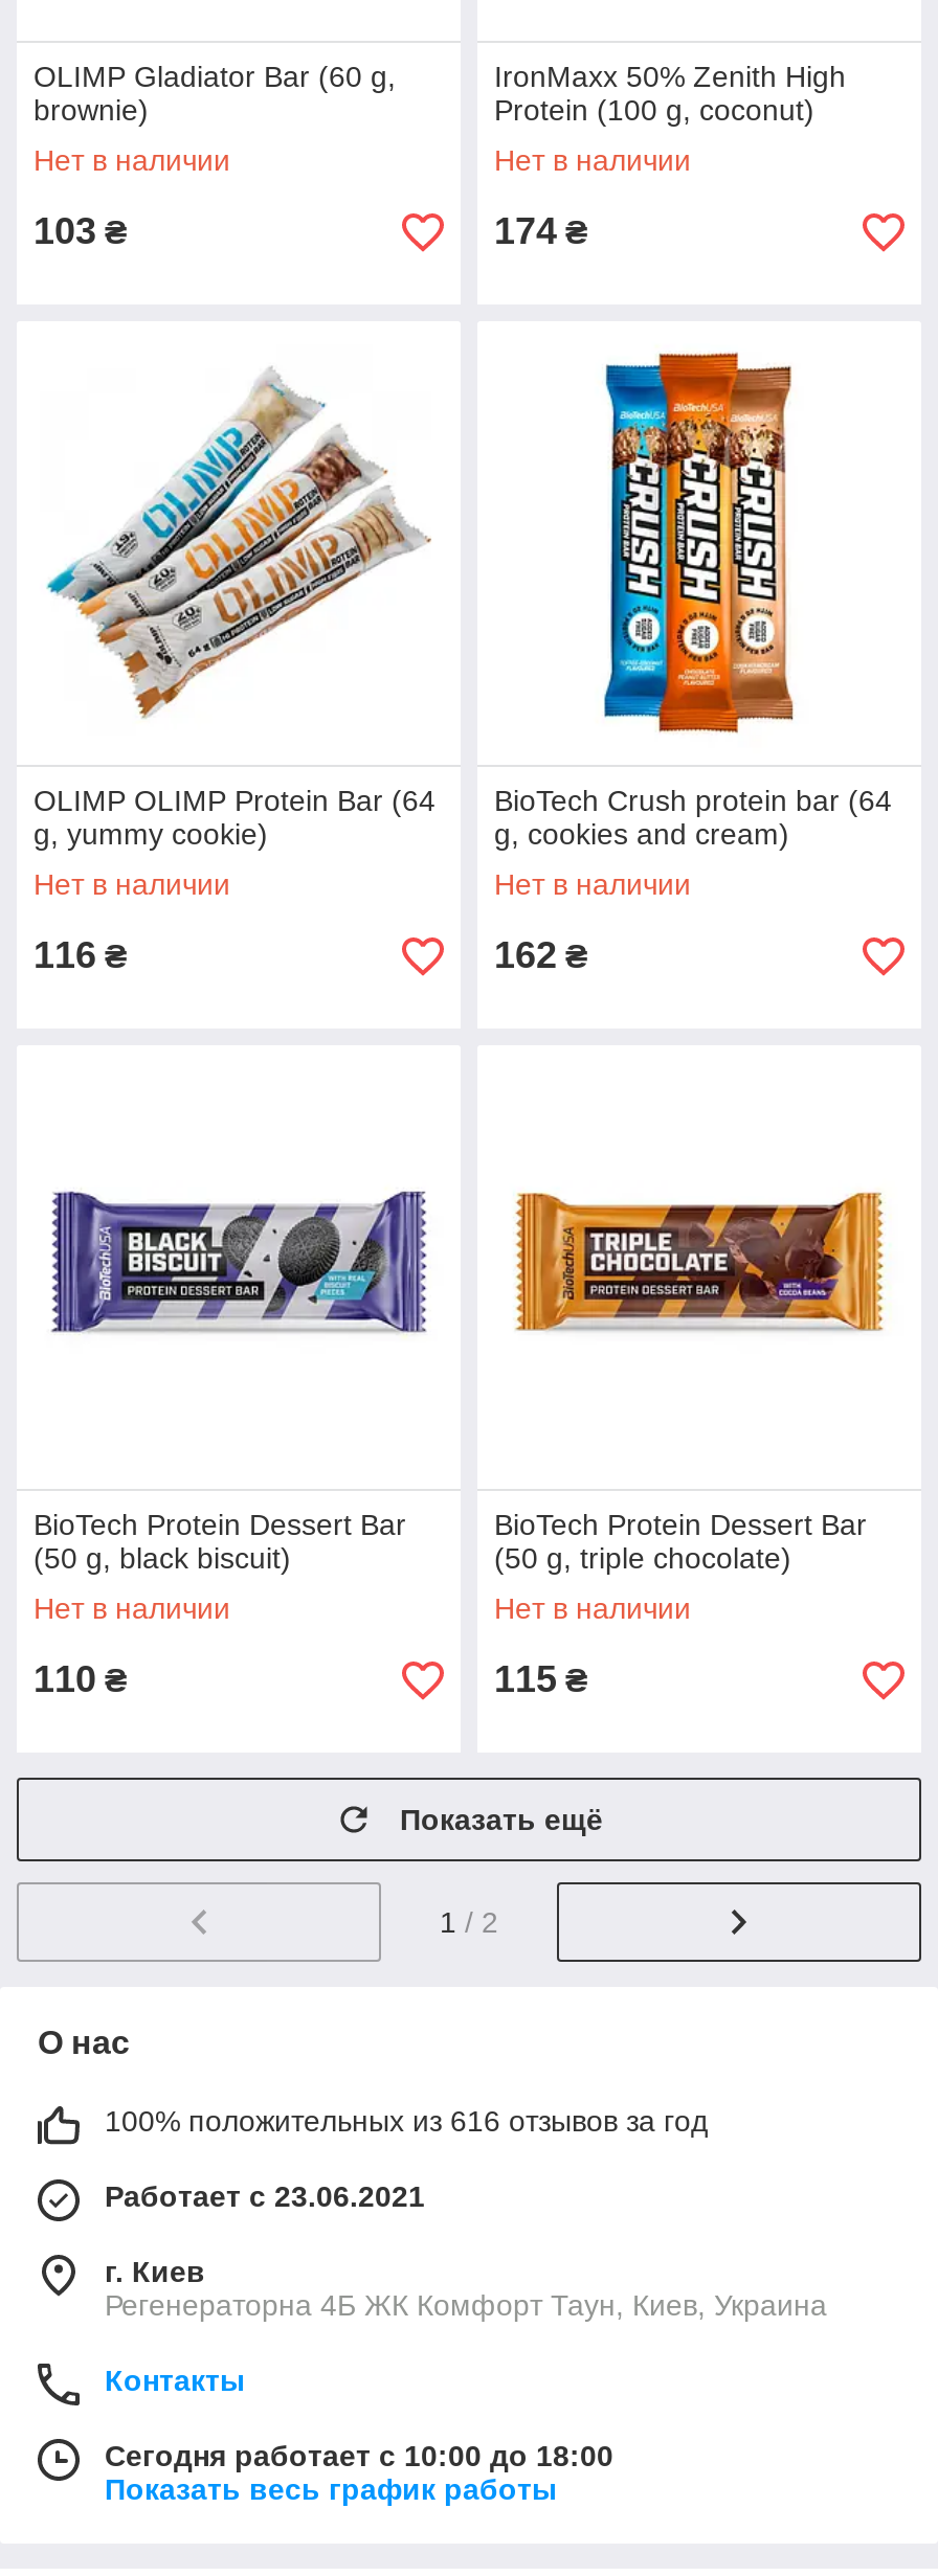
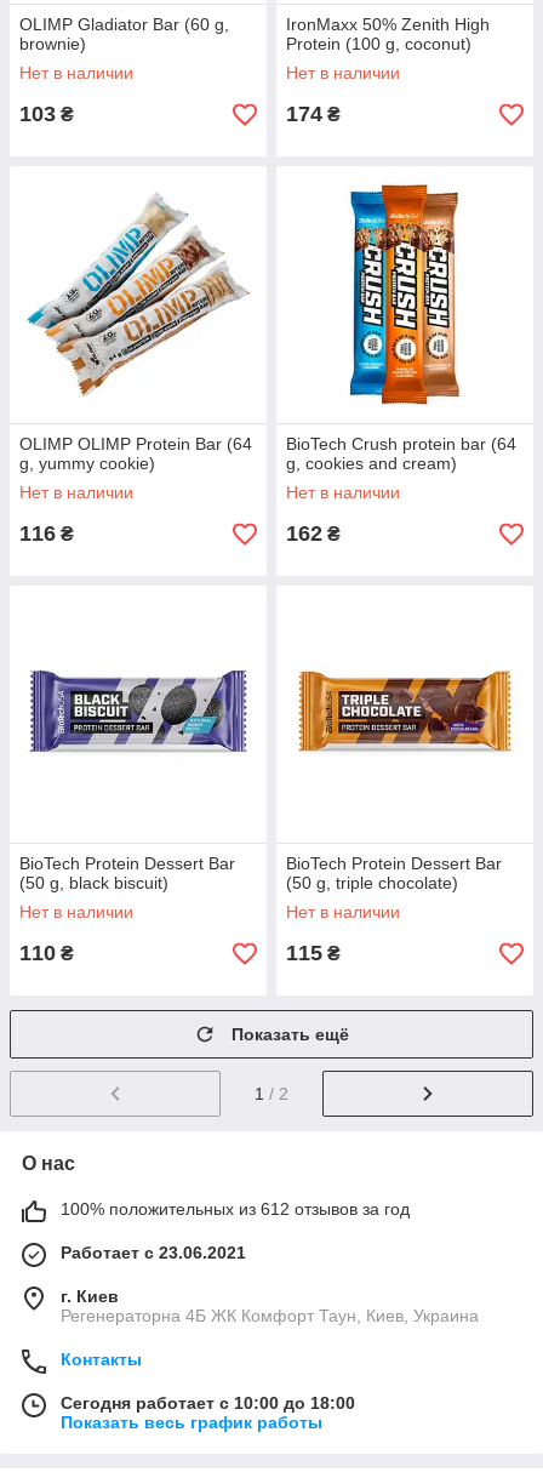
[105,2104,708,2138] 100% положительных из 616 отзывов за год -> [61,1199,410,1219] 100% положительных из 612 отзывов за год

